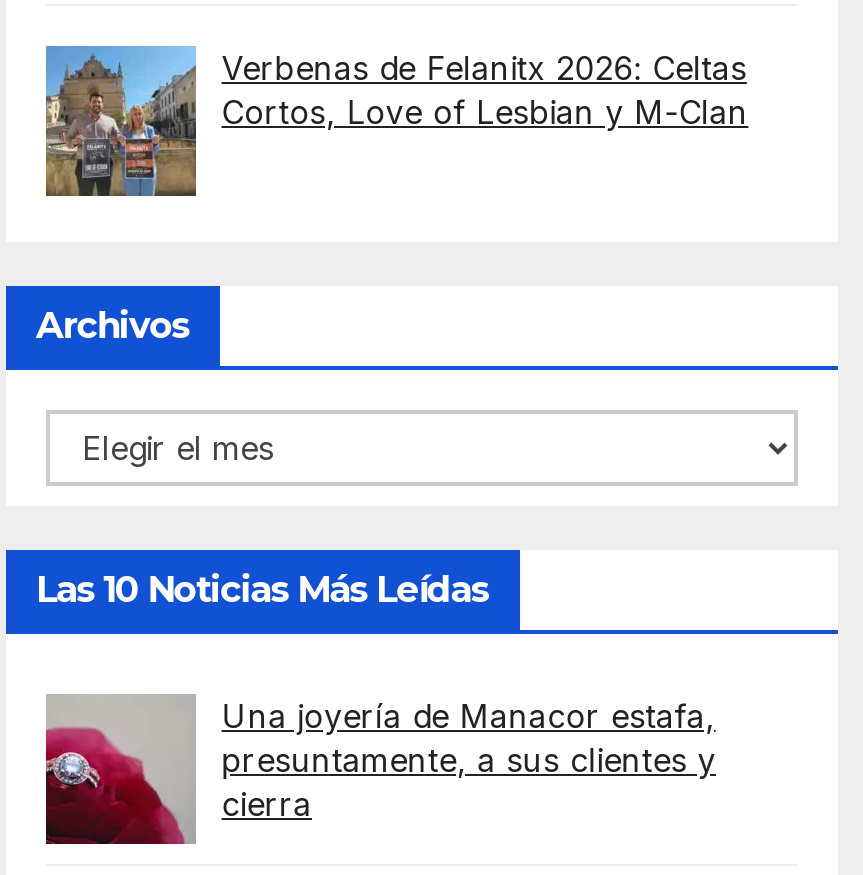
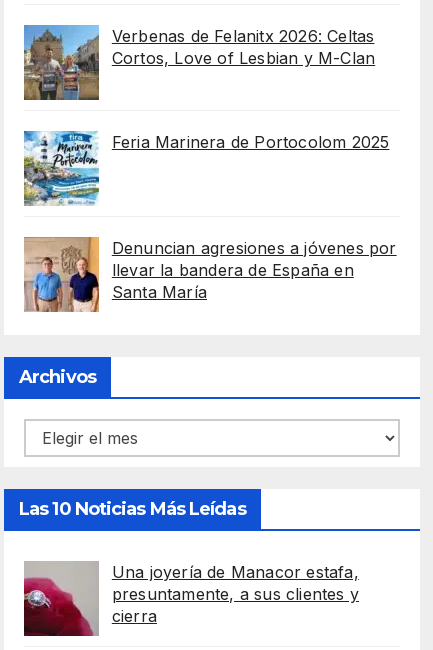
none -> [23,130,389,206] [image] | Feria Marinera de Portocolom 2025
none -> [23,236,397,313] [image] | Denuncian agresiones a jóvenes por | llevar la bandera de España en | Santa María

